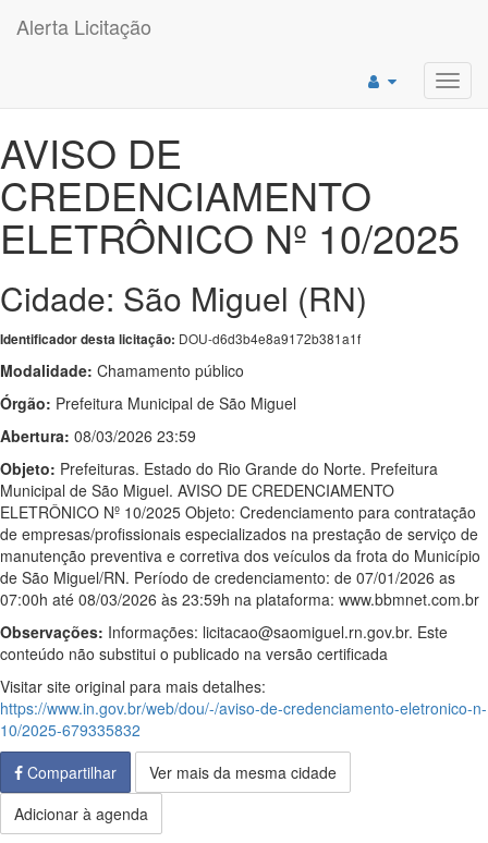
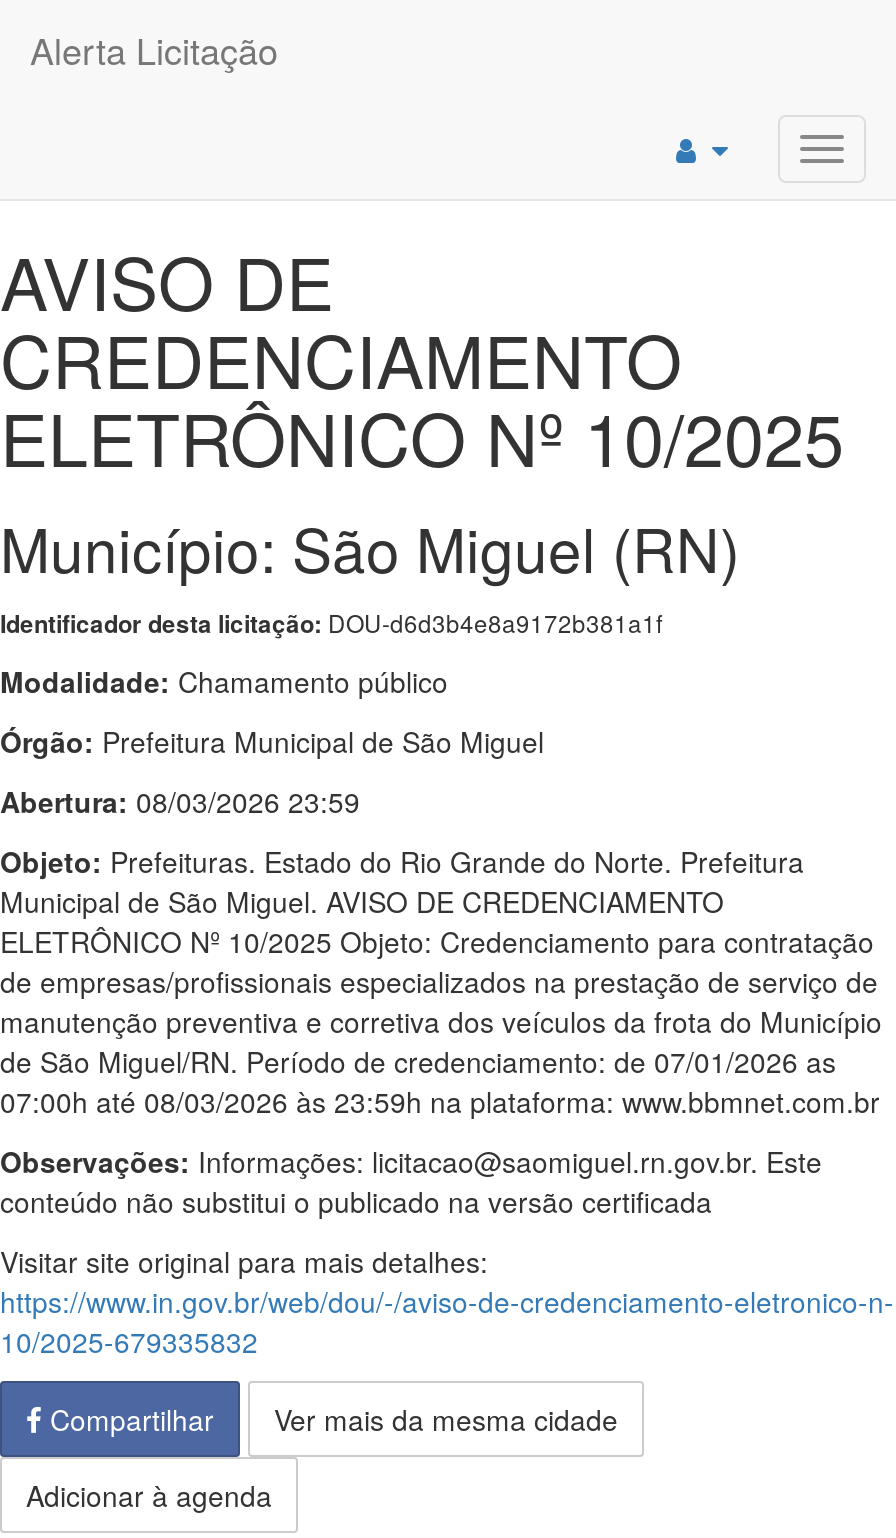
[0,274,367,321] Cidade: São Miguel (RN) -> [0,505,740,591] Município: São Miguel (RN)

